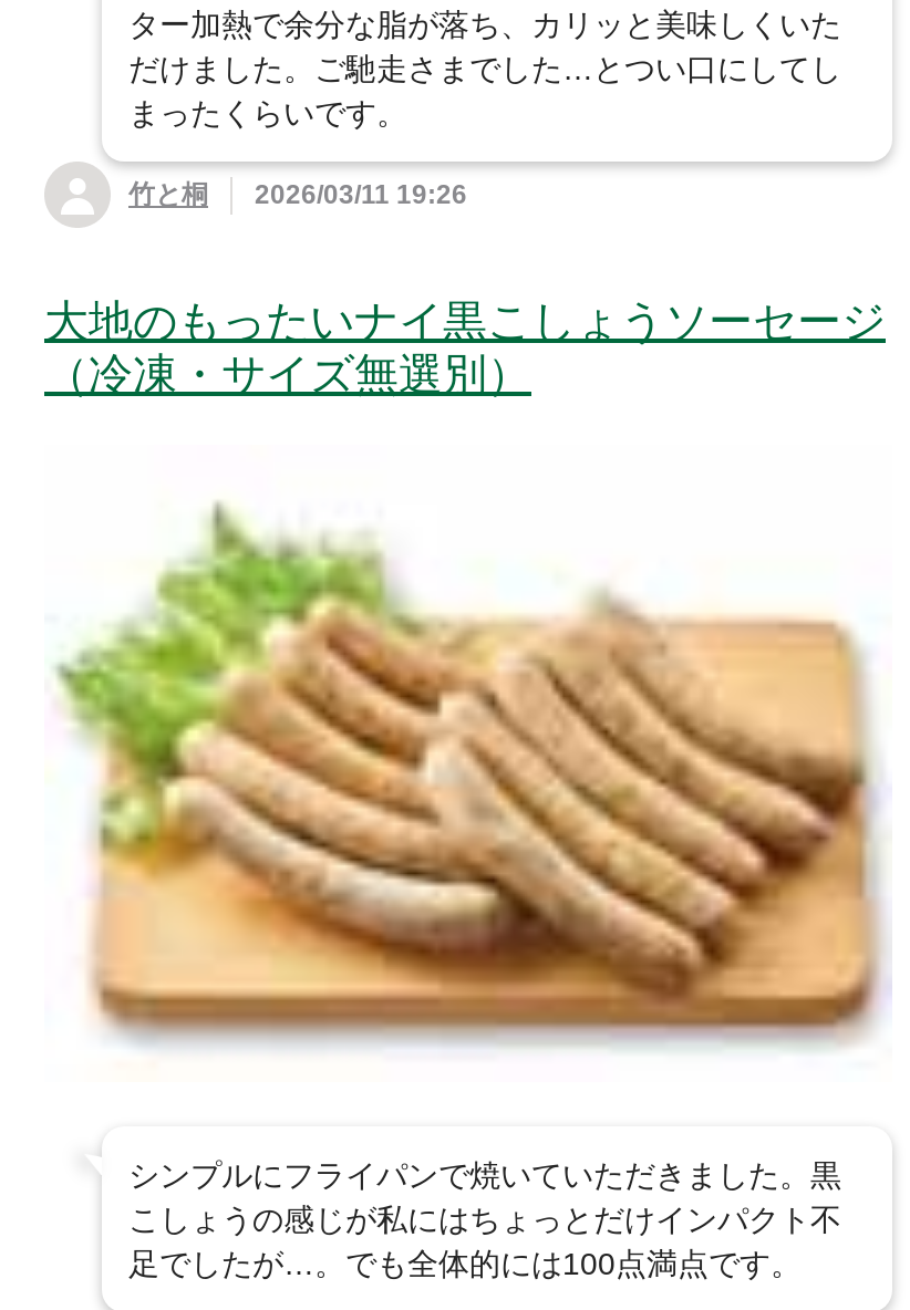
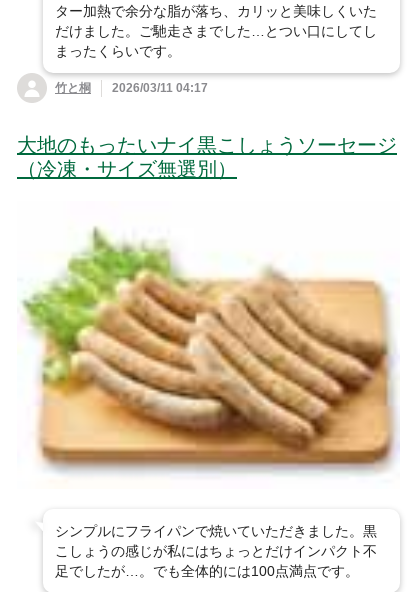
[128,179,467,210] 竹と桐 2026/03/11 19:26 -> [55,81,208,95] 竹と桐 2026/03/11 04:17

